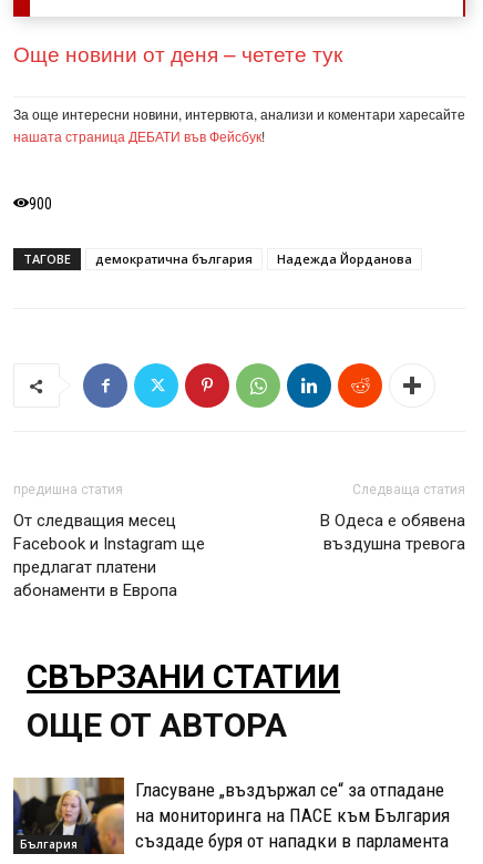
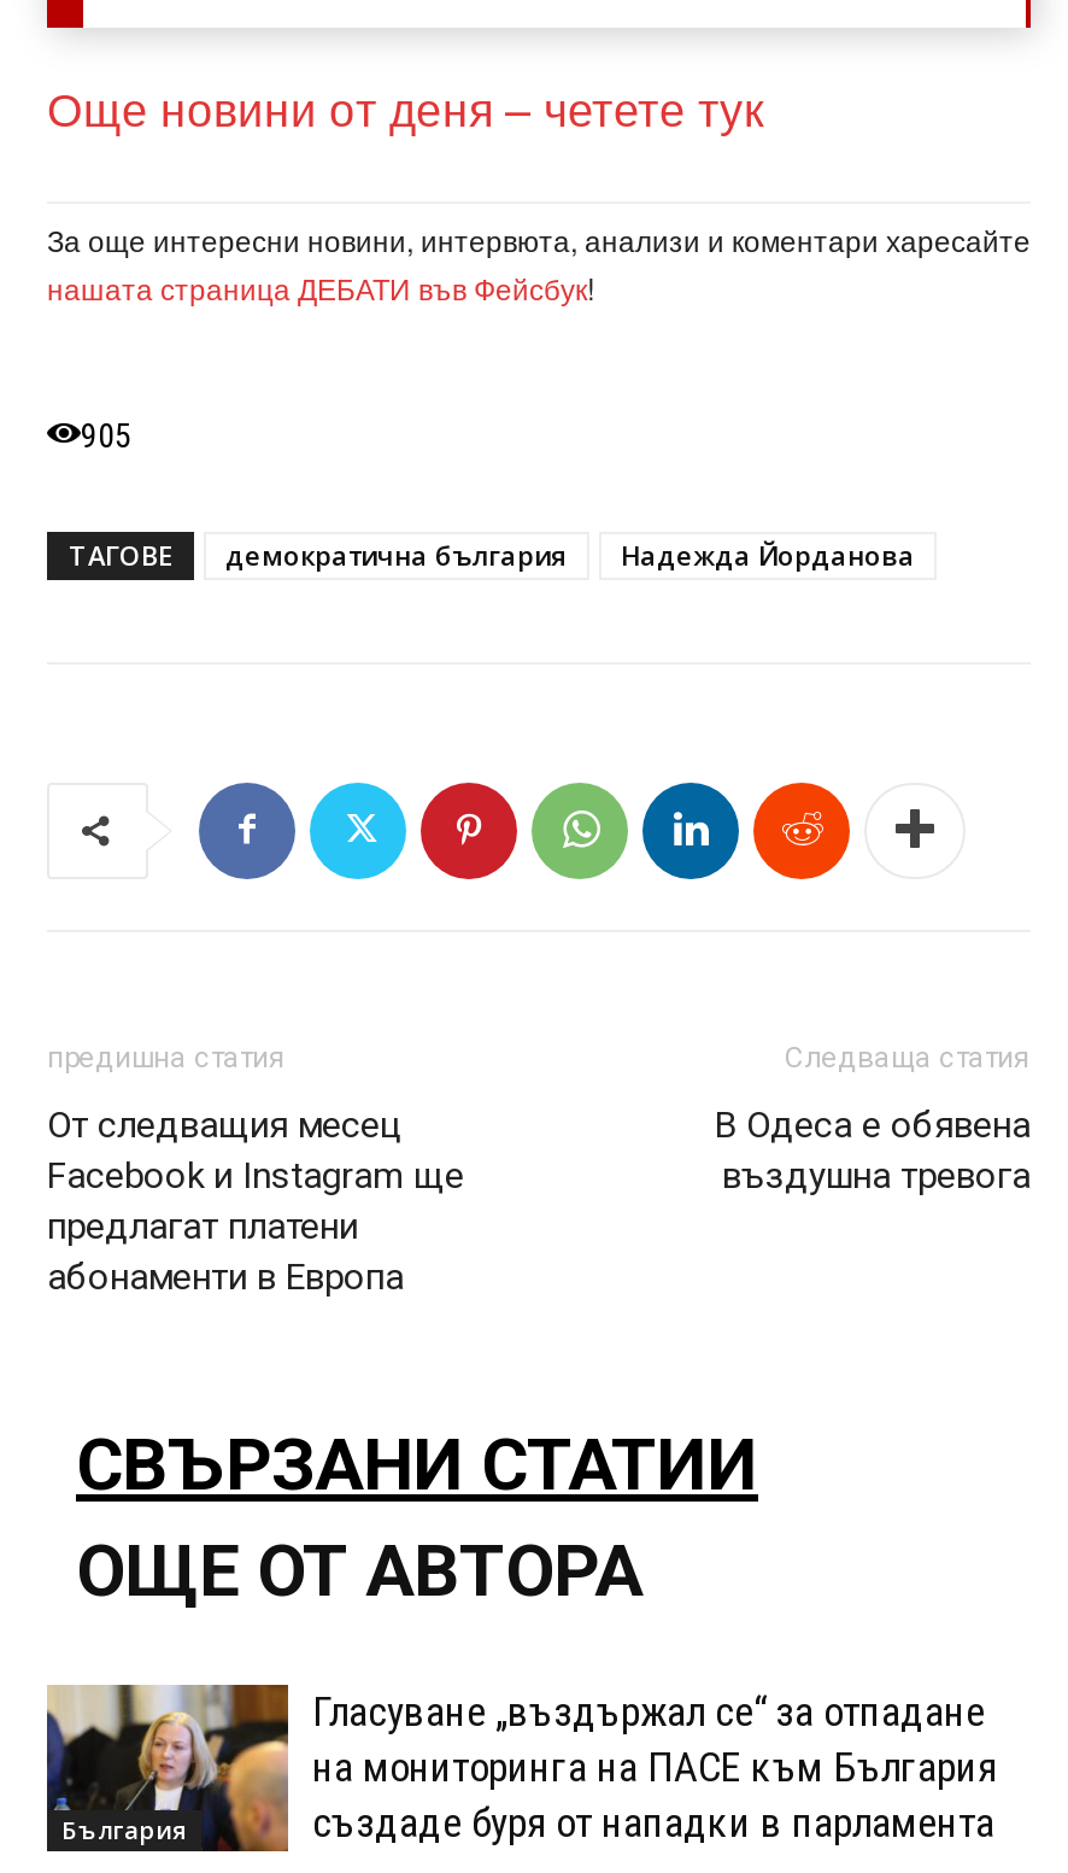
[29,195,52,213] 900 -> [81,416,131,455] 905

